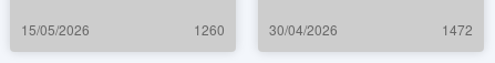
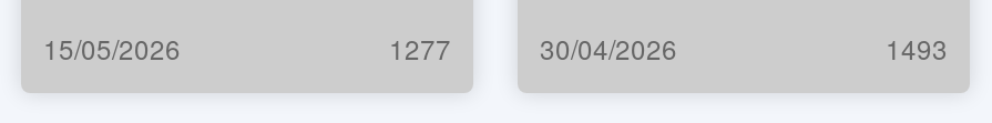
[194,20,225,39] 1260 -> [389,29,451,66] 1277
[442,20,473,39] 1472 -> [886,29,948,66] 1493

